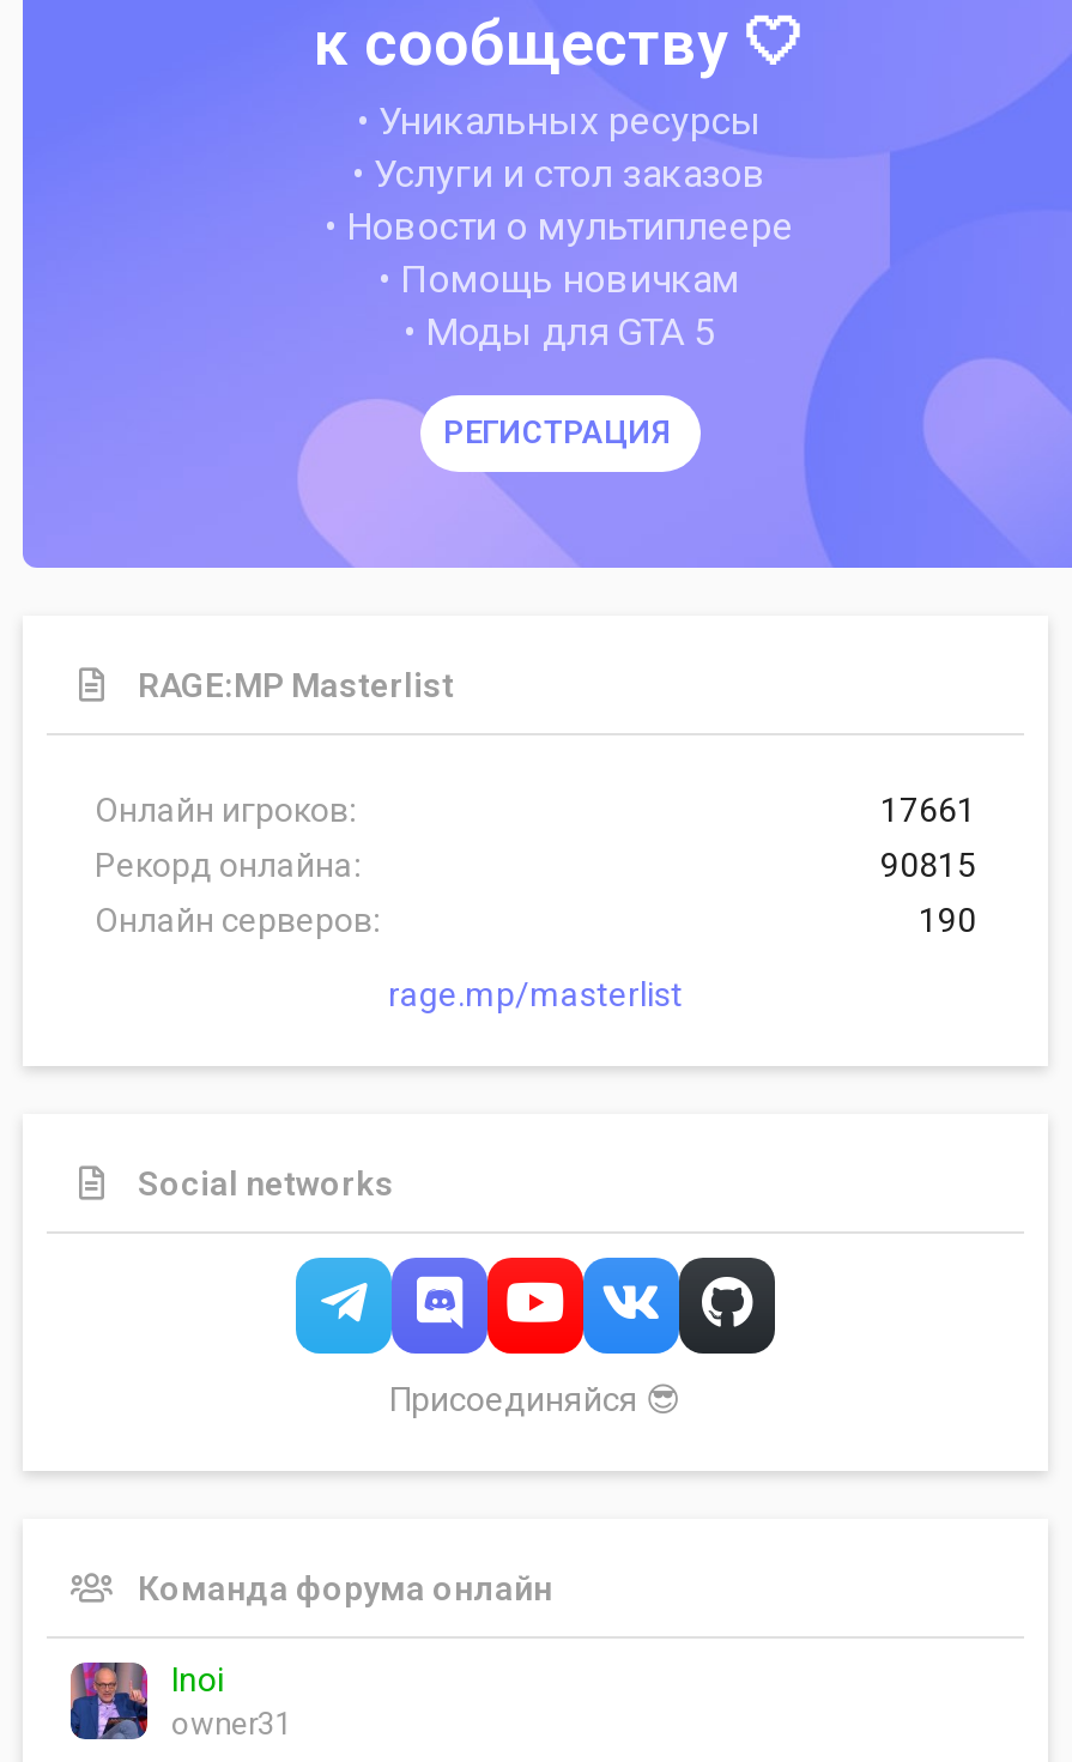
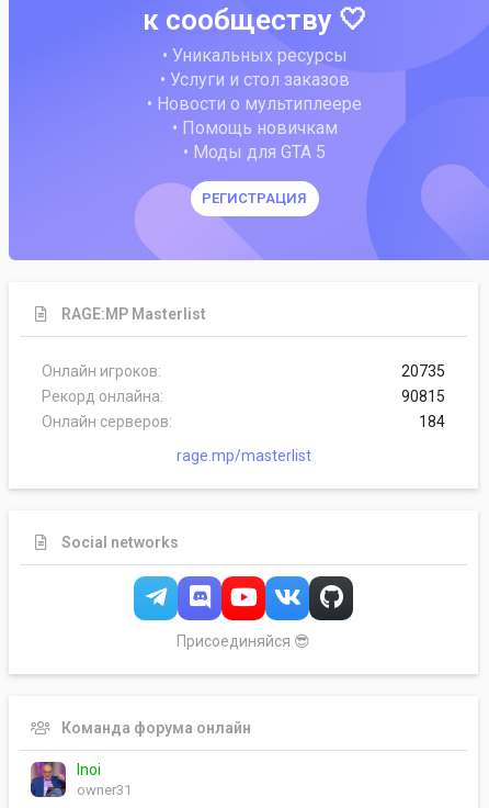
[880,792,976,830] 17661 -> [401,363,445,380] 20735
[919,902,976,940] 190 -> [419,413,445,431] 184

